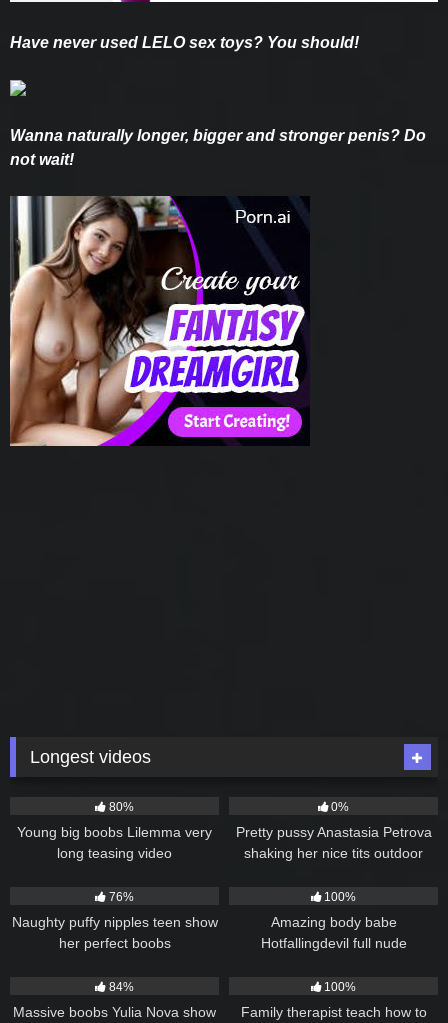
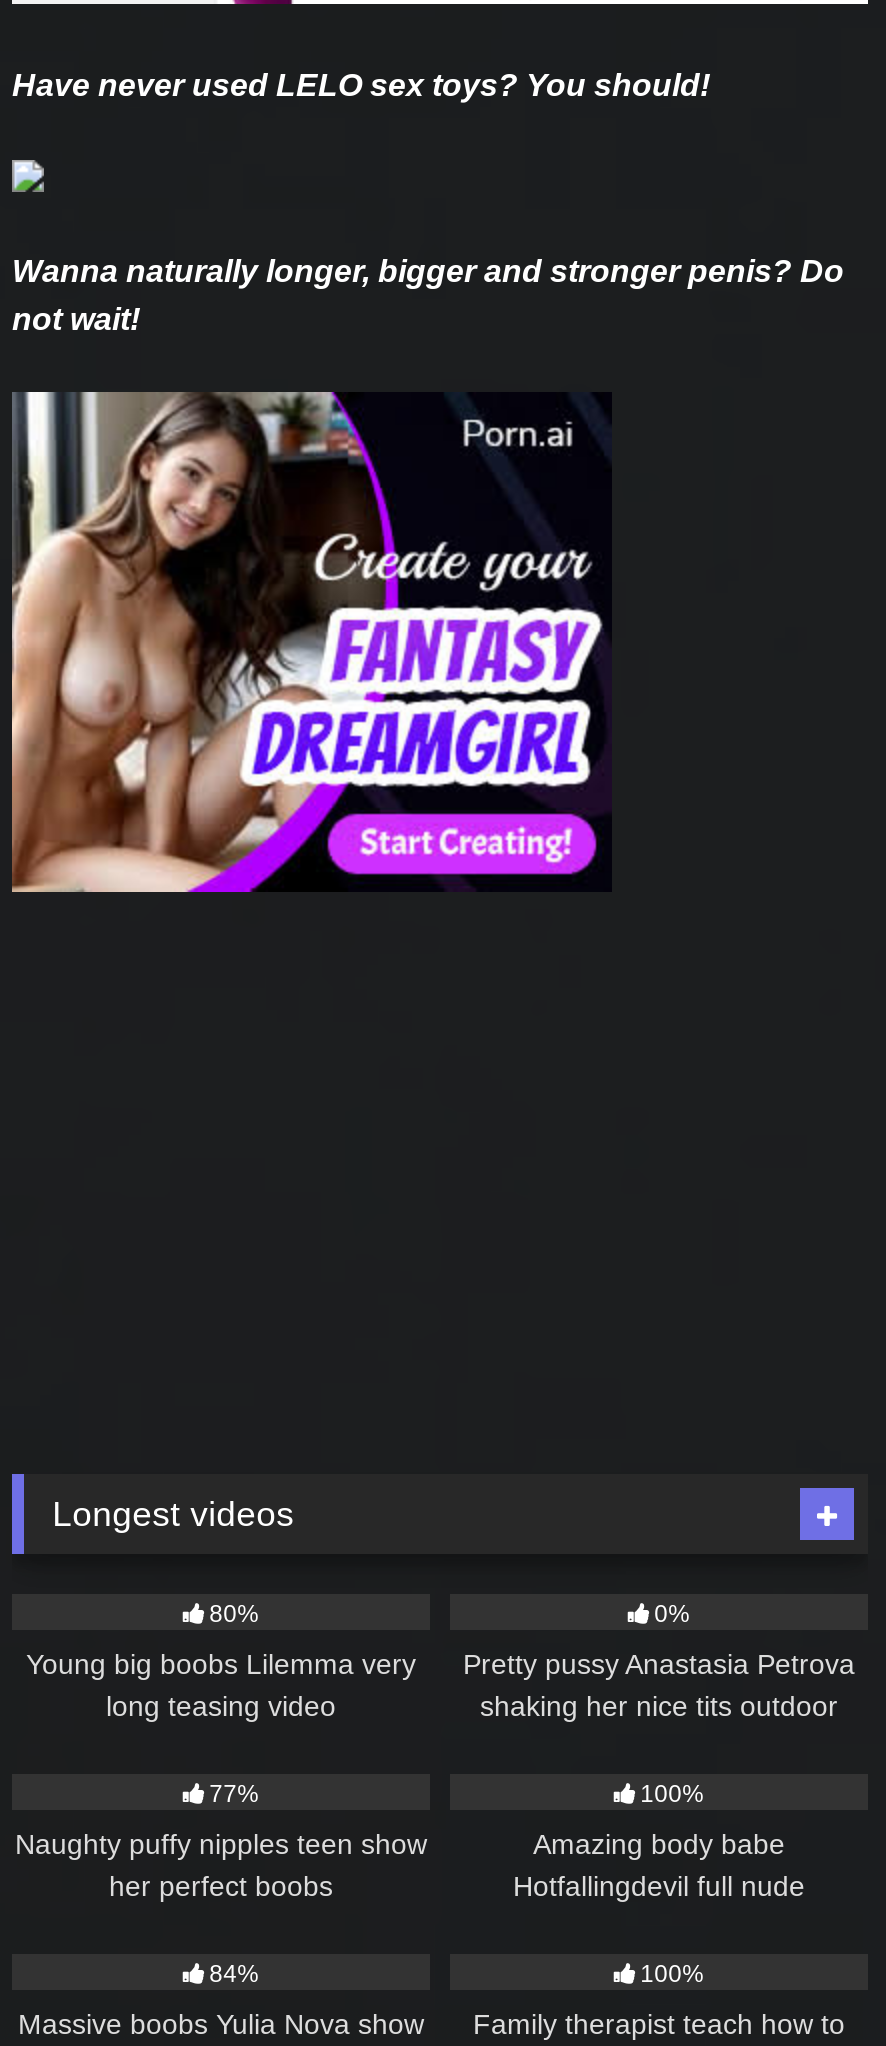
[109,890,134,904] 76% -> [209,1780,259,1808] 77%

